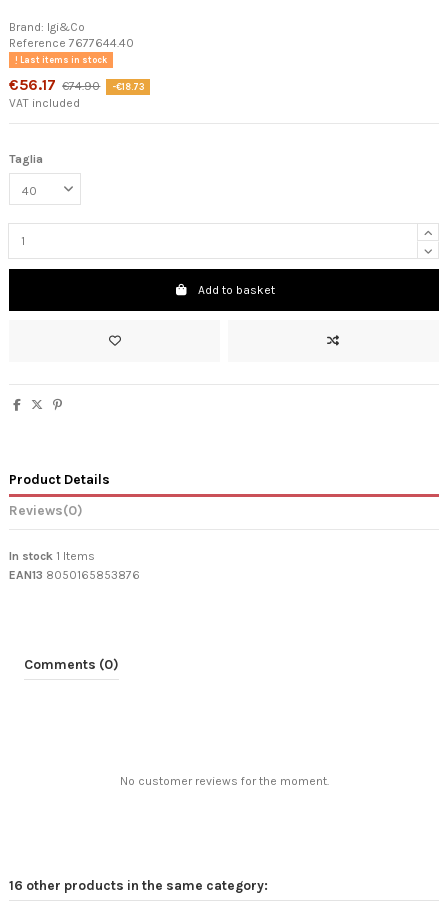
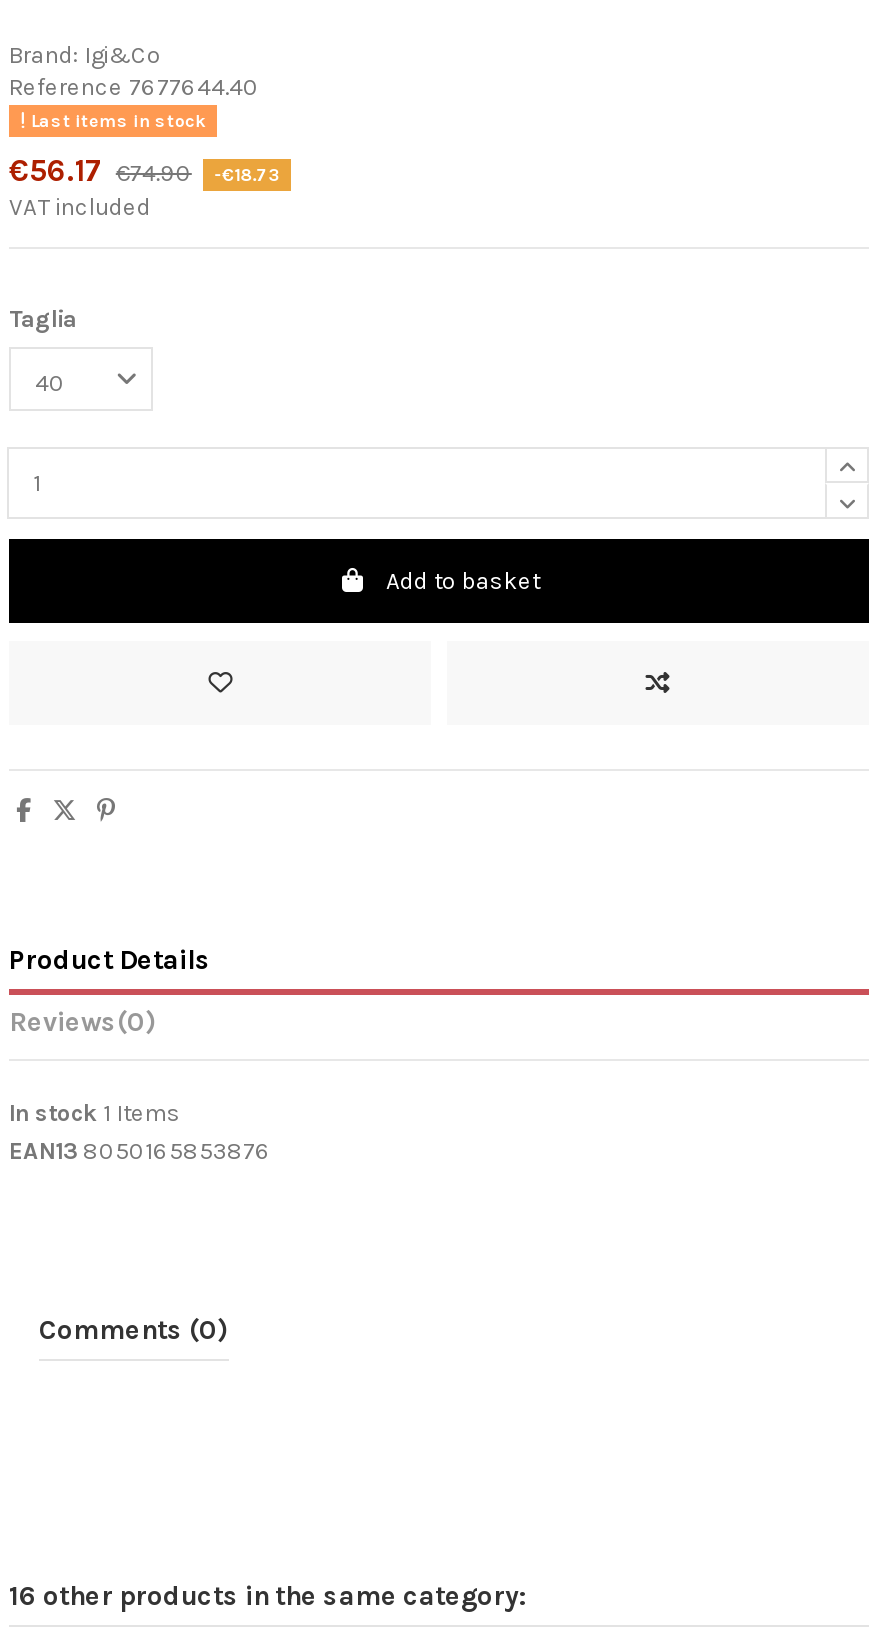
[119,774,328,788] No customer reviews for the moment. -> none

